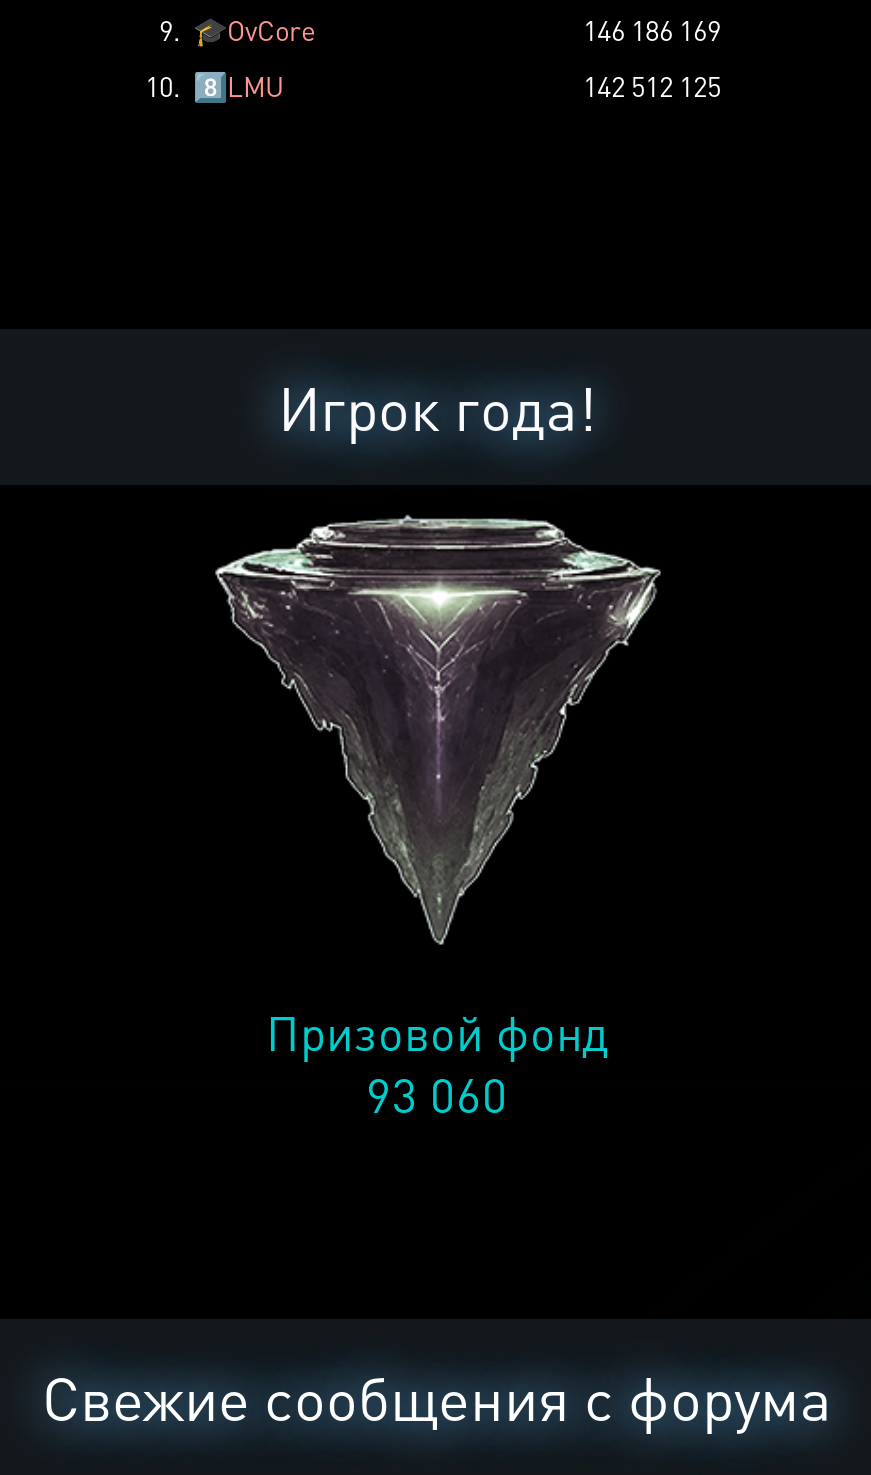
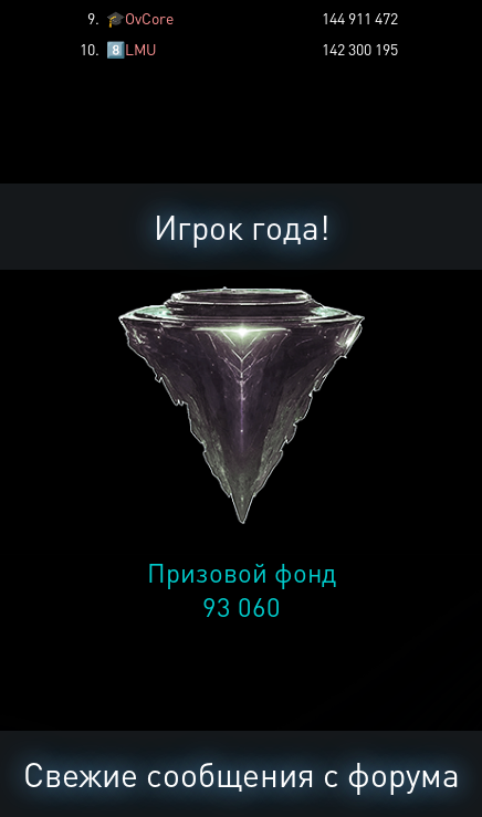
[583,11,721,47] 146 186 169 -> [322,8,398,28] 144 911 472
[583,67,721,103] 142 512 125 -> [322,39,398,59] 142 300 195

